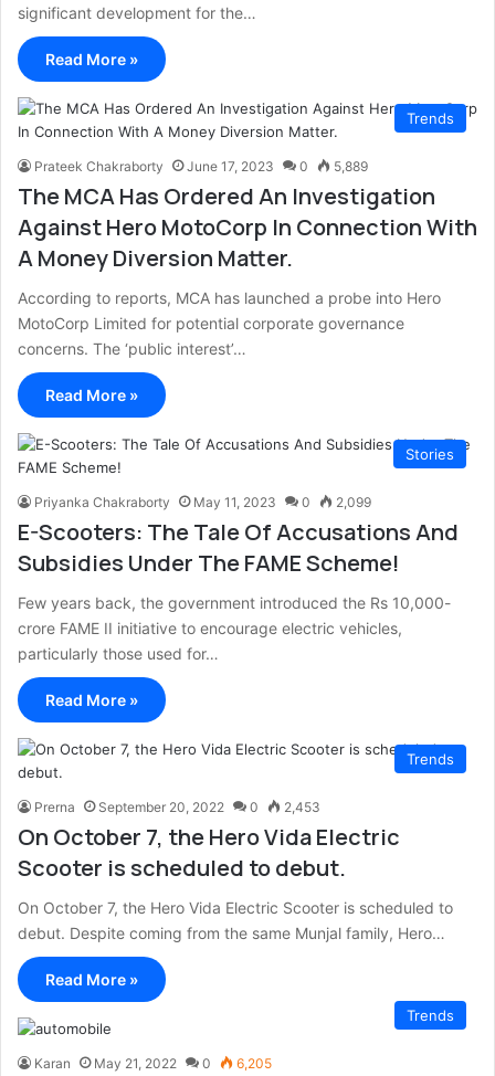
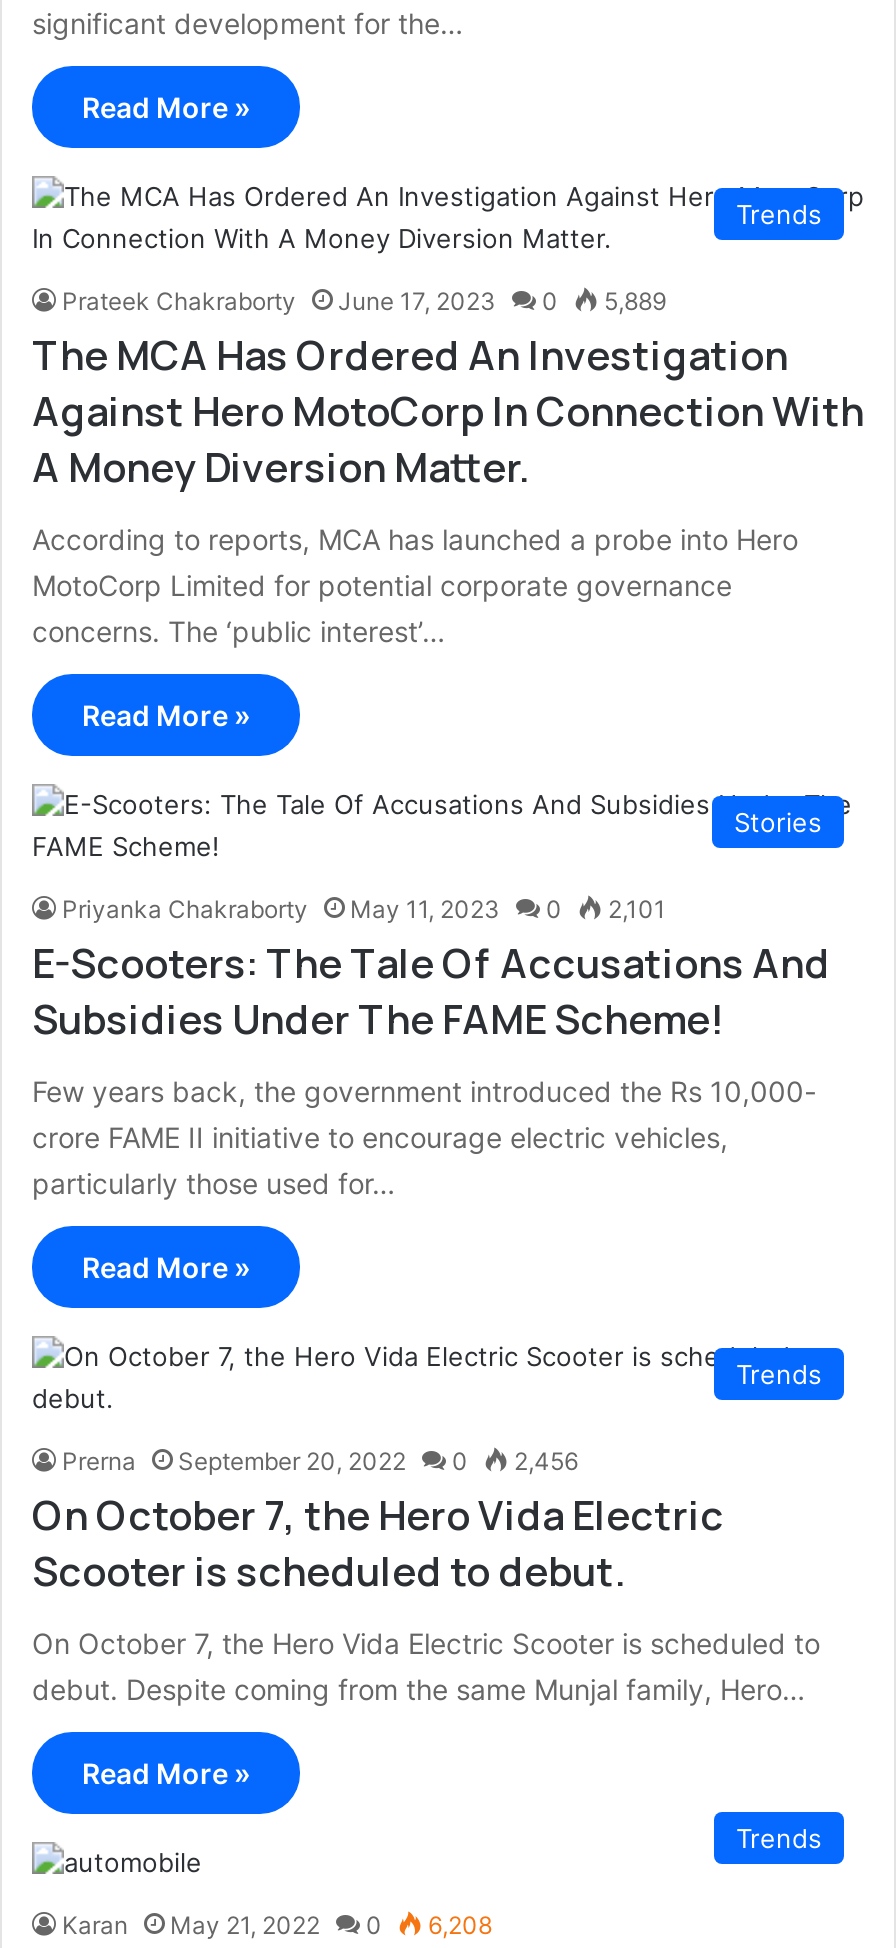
[34,494,371,511] Priyanka Chakraborty May 11, 2023 0 2,099 -> [62,895,666,925] Priyanka Chakraborty May 11, 2023 0 2,101
[34,799,320,816] Prerna September 20, 2022 0 2,453 -> [62,1447,578,1477] Prerna September 20, 2022 0 2,456
[34,1055,272,1072] Karan May 21, 2022 0 6,205 -> [62,1911,492,1941] Karan May 21, 2022 0 6,208

